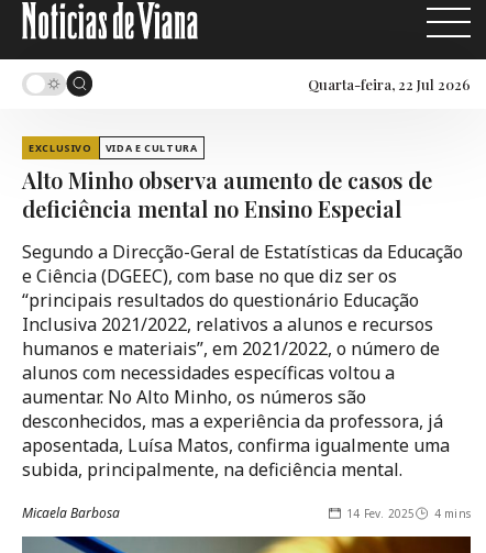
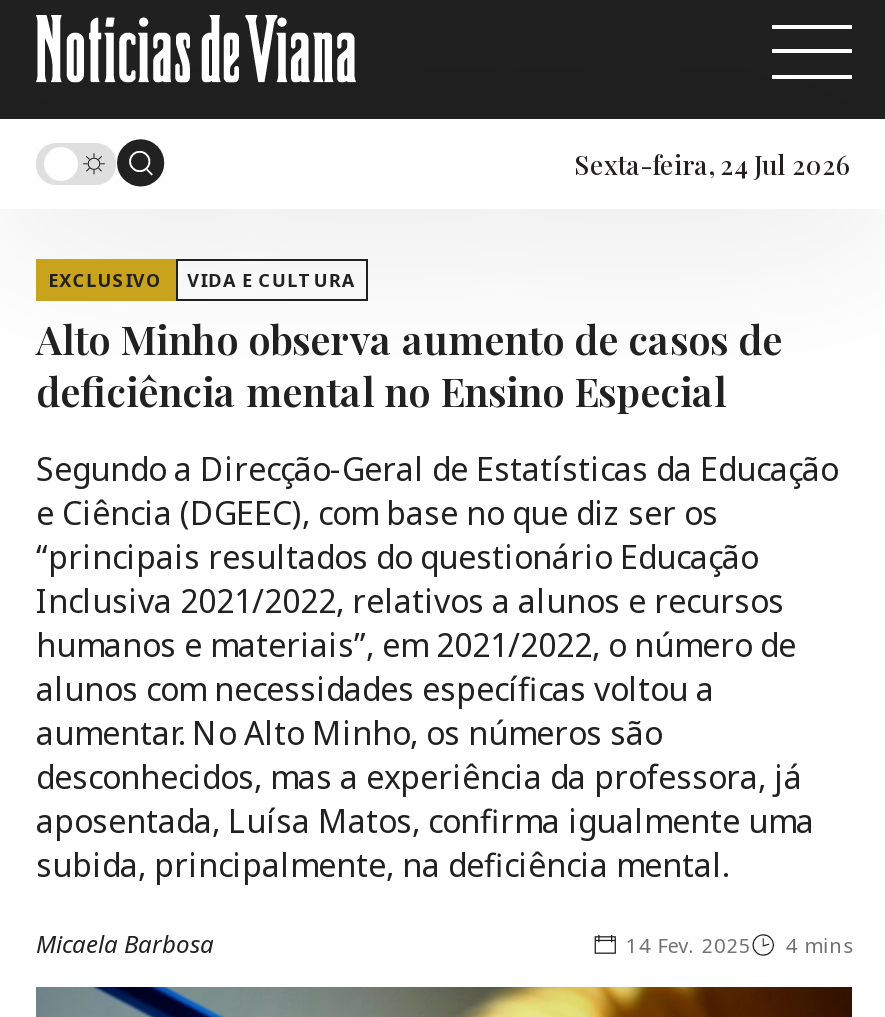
[308,74,471,93] Quarta-feira, 22 Jul 2026 -> [574,146,852,180] Sexta-feira, 24 Jul 2026

